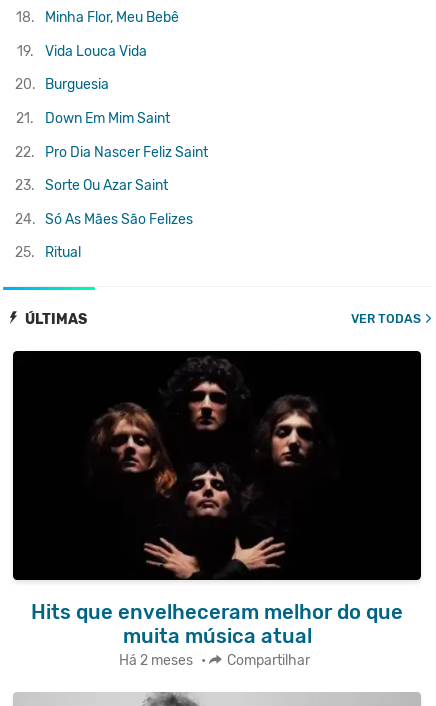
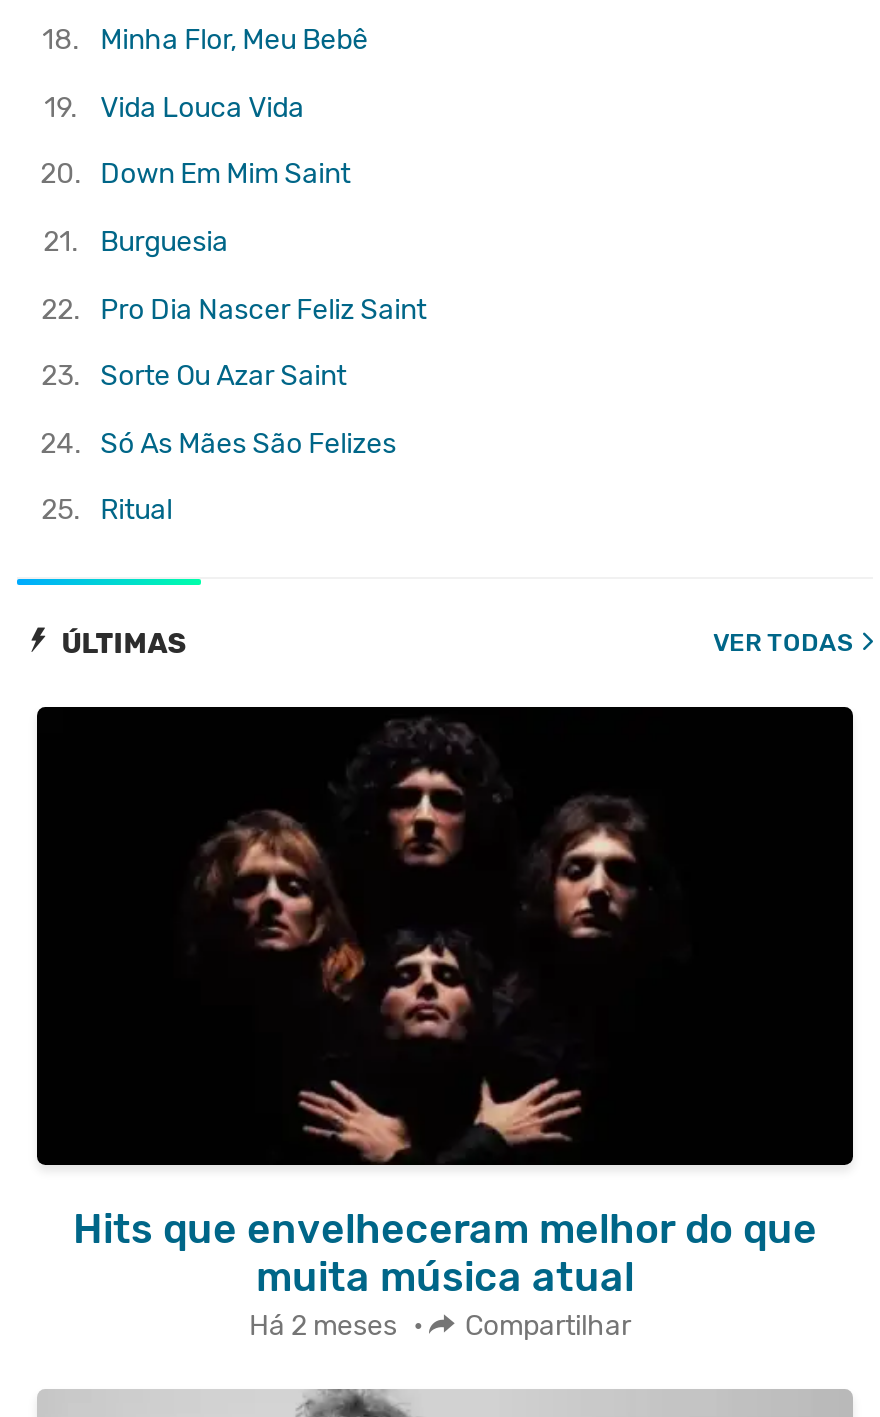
[15,76,109,93] 20. Burguesia -> [40,158,350,192] 20. Down Em Mim Saint
[45,110,170,127] Down Em Mim Saint -> [100,225,228,259] Burguesia

